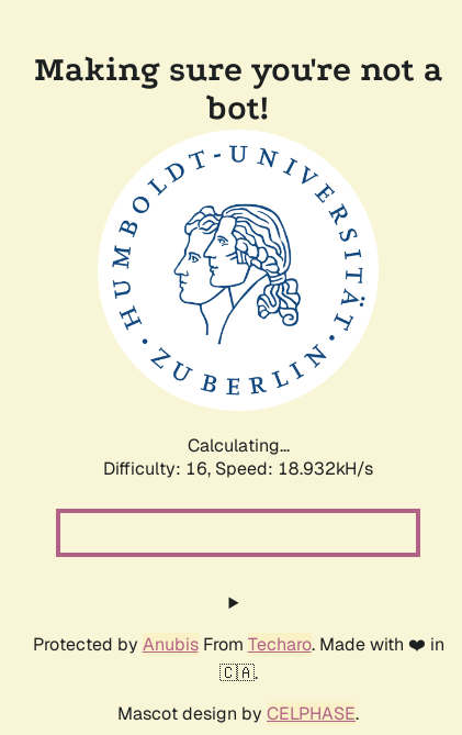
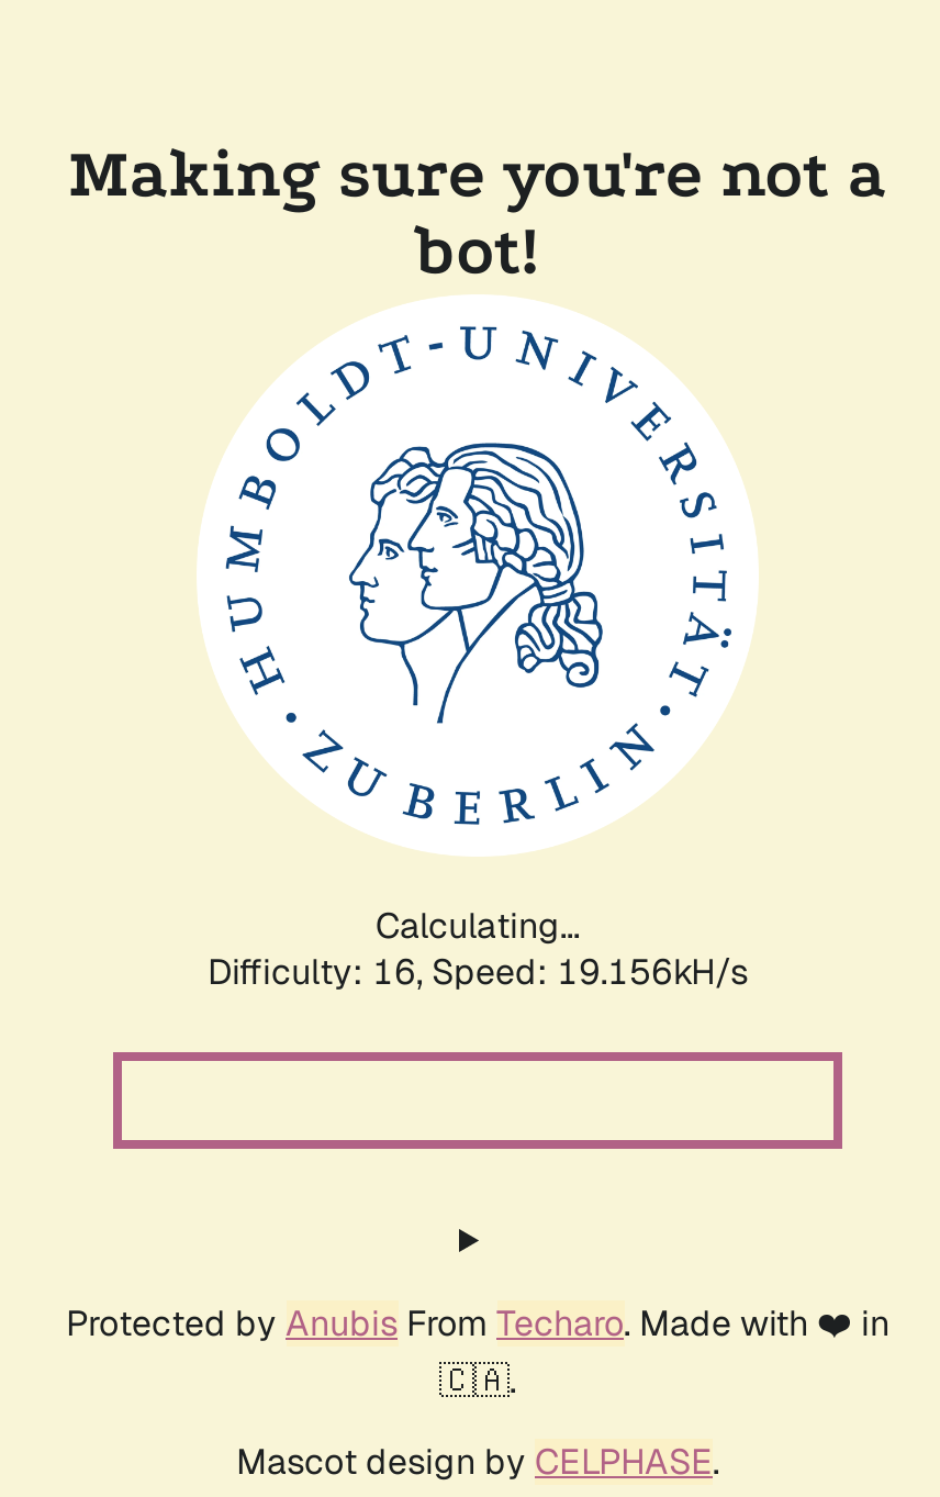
[103,457,373,480] Difficulty: 16, Speed: 18.932kH/s -> [208,949,748,995] Difficulty: 16, Speed: 19.156kH/s

